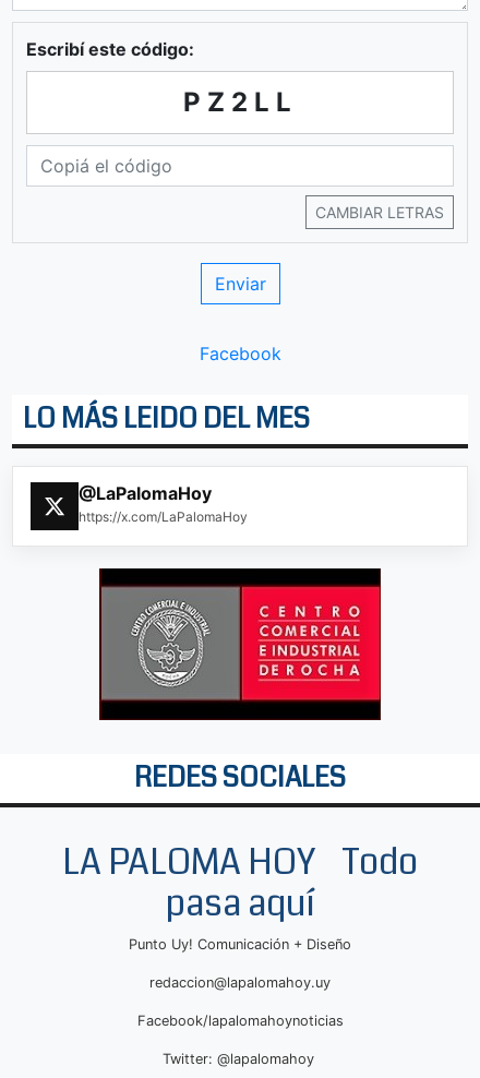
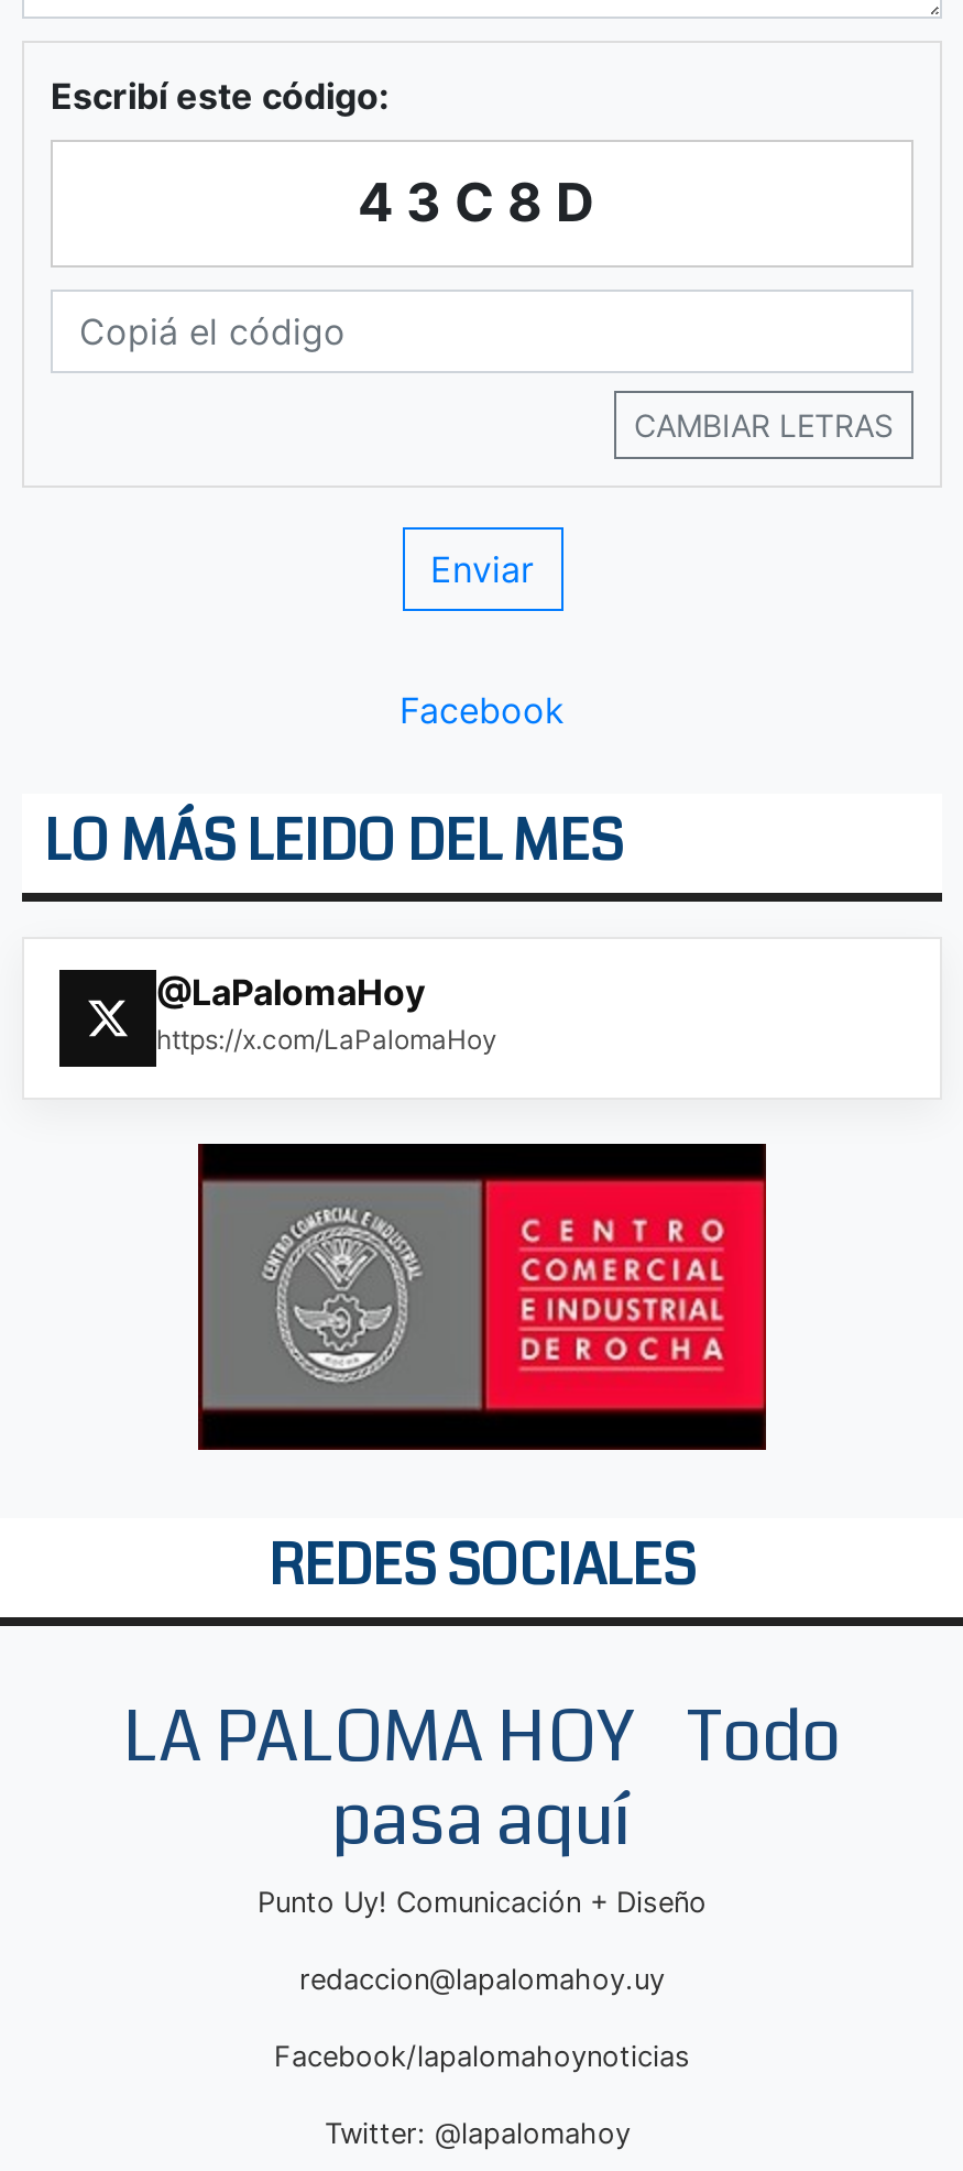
[183,86,297,118] PZ2LL -> [358,170,606,234] 43C8D

